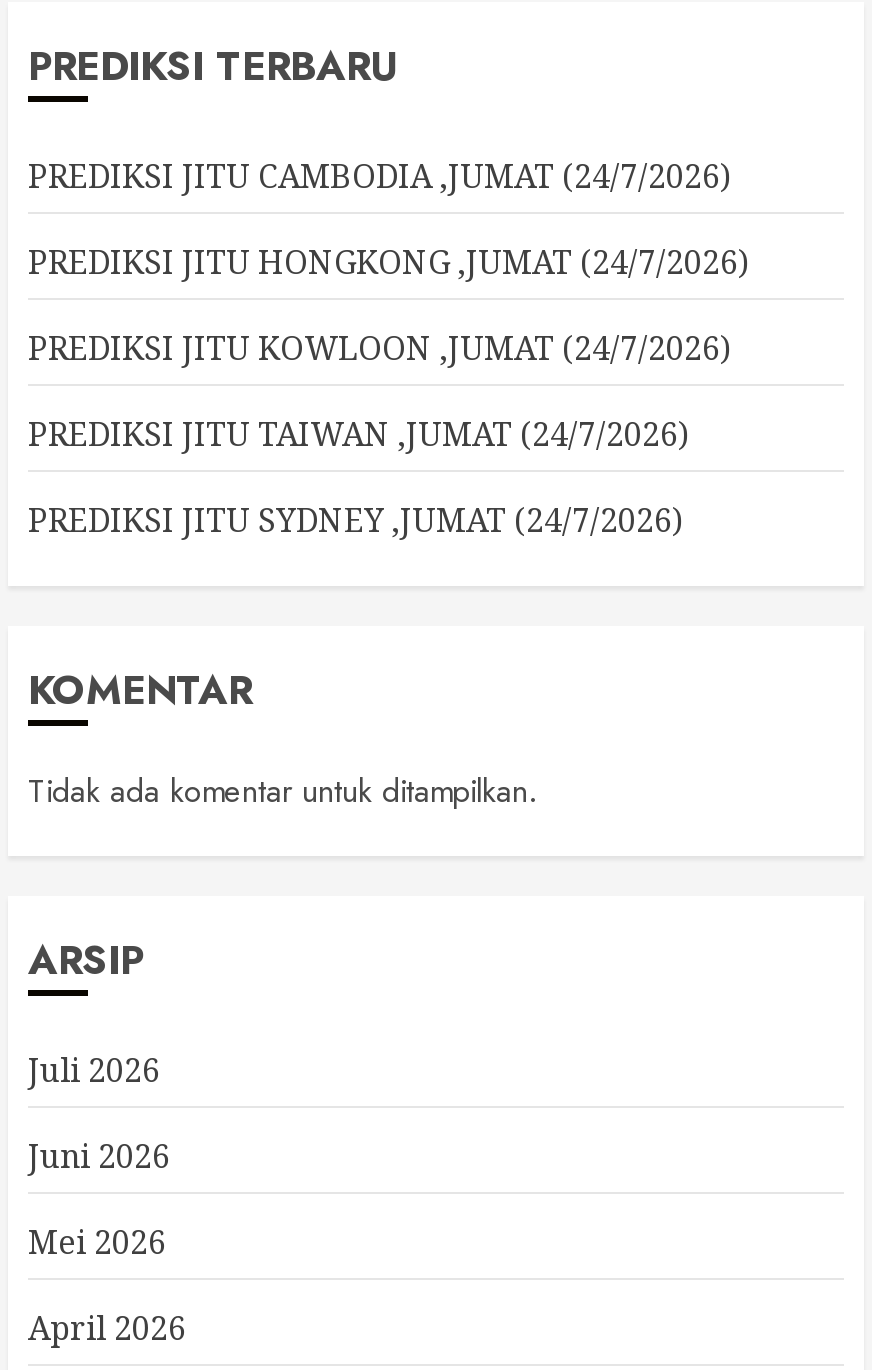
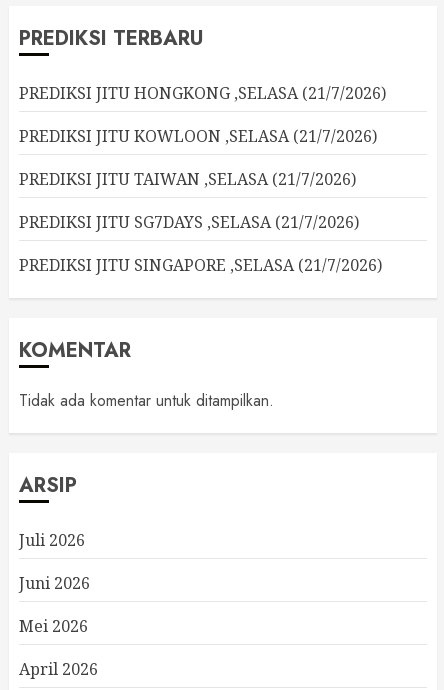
[28,154,730,198] PREDIKSI JITU CAMBODIA ,JUMAT (24/7/2026) -> [19,82,386,104] PREDIKSI JITU HONGKONG ,SELASA (21/7/2026)
[28,240,748,284] PREDIKSI JITU HONGKONG ,JUMAT (24/7/2026) -> [19,125,377,147] PREDIKSI JITU KOWLOON ,SELASA (21/7/2026)
[28,326,730,370] PREDIKSI JITU KOWLOON ,JUMAT (24/7/2026) -> [19,168,356,190] PREDIKSI JITU TAIWAN ,SELASA (21/7/2026)
[28,412,688,456] PREDIKSI JITU TAIWAN ,JUMAT (24/7/2026) -> [19,211,359,233] PREDIKSI JITU SG7DAYS ,SELASA (21/7/2026)
[28,498,682,542] PREDIKSI JITU SYDNEY ,JUMAT (24/7/2026) -> [19,254,382,276] PREDIKSI JITU SINGAPORE ,SELASA (21/7/2026)

